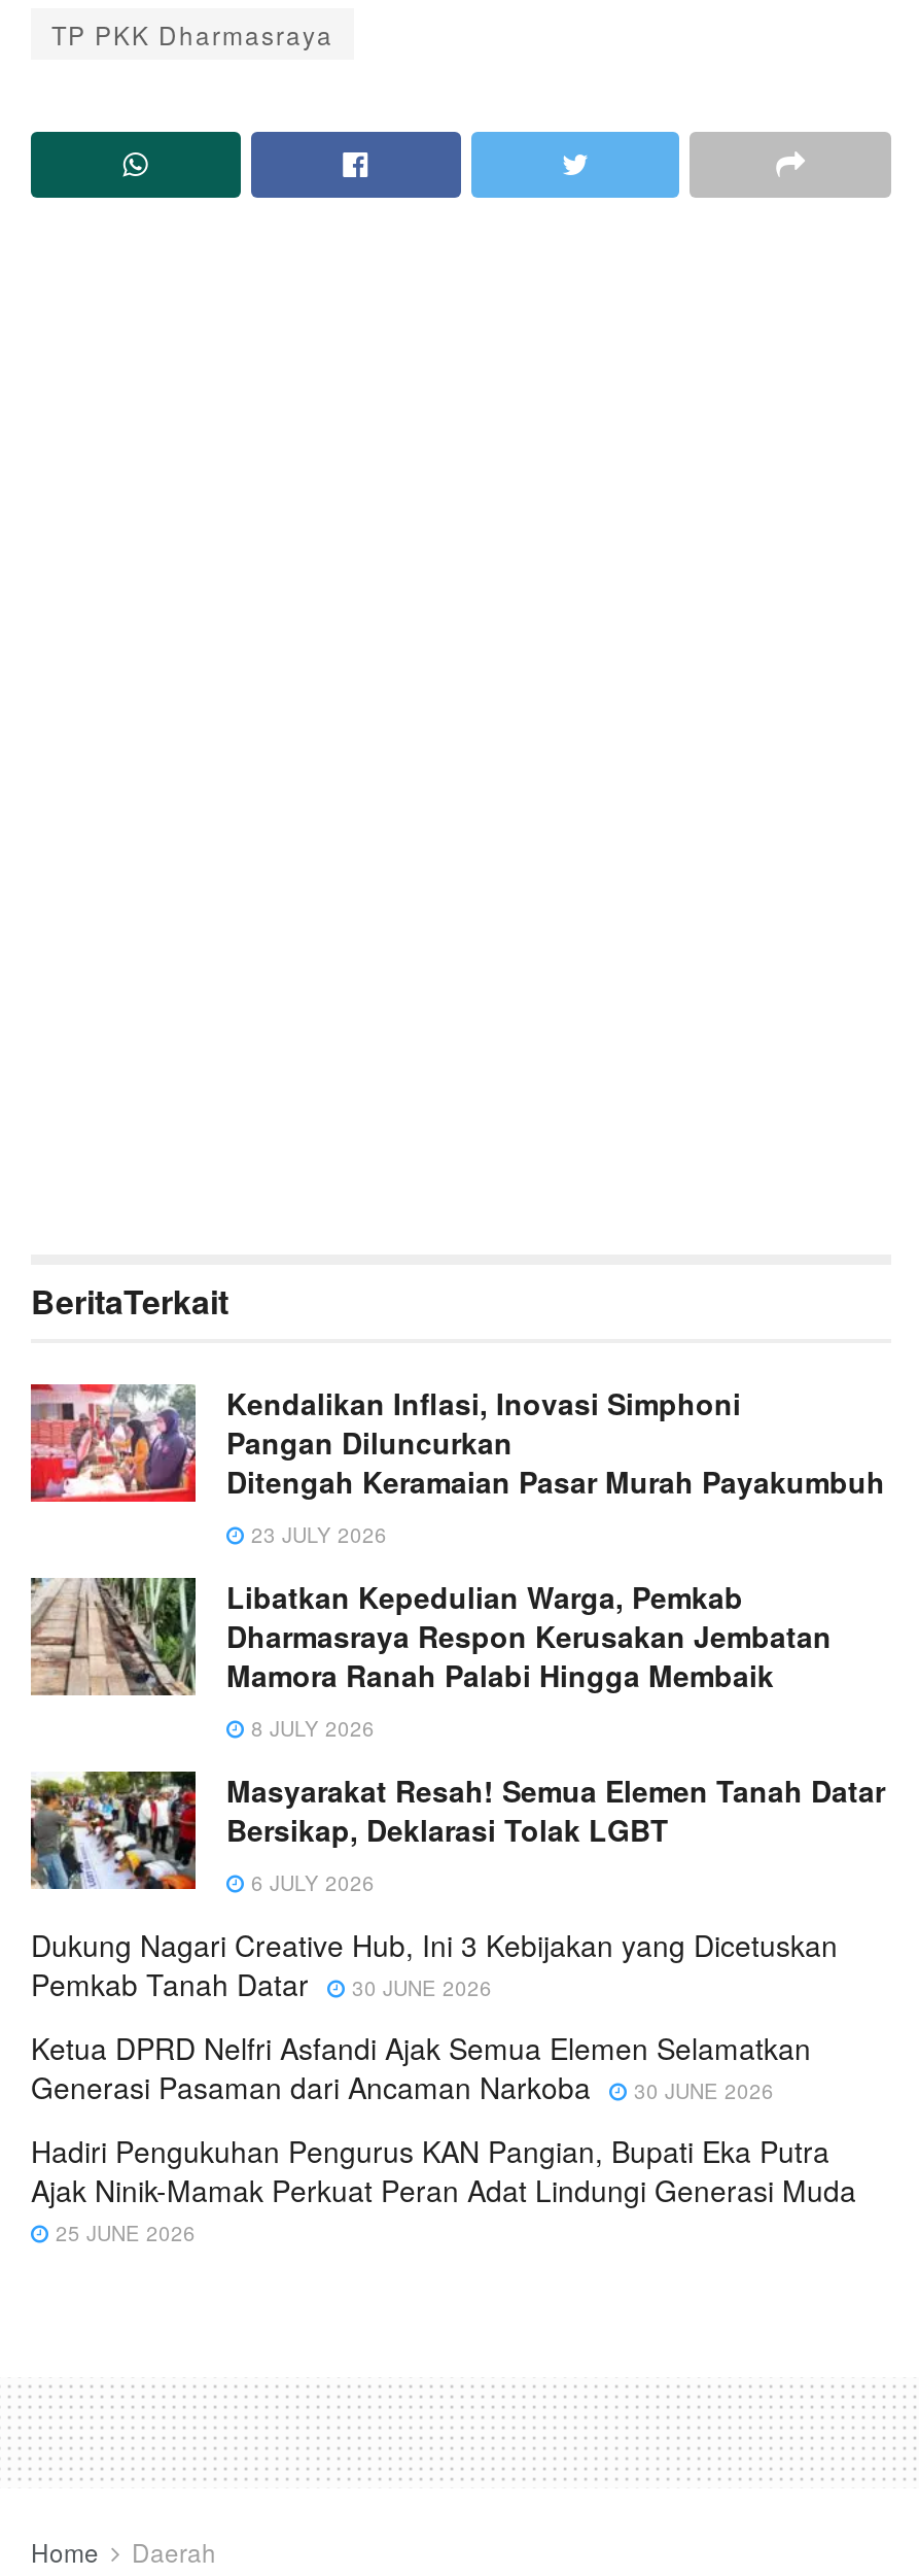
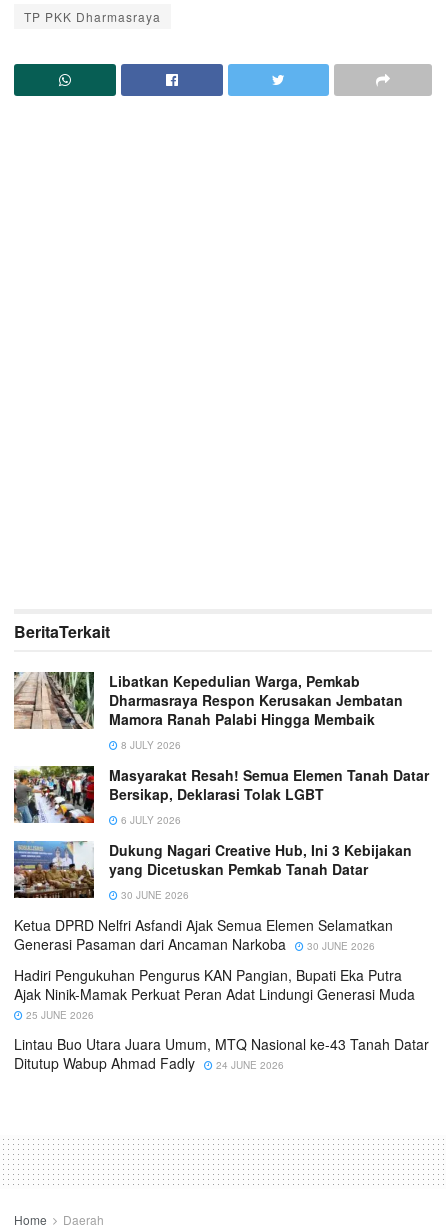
[29,1381,885,1548] [image] | Kendalikan Inflasi, Inovasi Simphoni | Pangan Diluncurkan | Ditengah Keramaian Pasar Murah Payakumbuh | 23 JULY 2026 -> none
moved [27,1573,885,1896] -> [12,670,429,827]: [image] | Libatkan Kepedulian Warga, Pemkab | Dharmasraya Respon Kerusakan Jembatan | Mamora Ranah Palabi Hingga Membaik | 8 JULY 2026 | Masyarakat Resah! Semua Elemen Tanah Datar | Bersikap, Deklarasi Tolak LGBT | 6 JULY 2026
moved [31,1972,856,2246] -> [14,888,415,1022]: 30 JUNE 2026 | Ketua DPRD Nelfri Asfandi Ajak Semua Elemen Selamatkan | Generasi Pasaman dari Ancaman Narkoba | 30 JUNE 2026 | Hadiri Pengukuhan Pengurus KAN Pangian, Bupati Eka Putra | Ajak Ninik-Mamak Perkuat Peran Adat Lindungi Generasi Muda | 25 JUNE 2026
none -> [14,1034,429,1073] Lintau Buo Utara Juara Umum, MTQ Nasional ke-43 Tanah Datar | Ditutup Wabup Ahmad Fadly | 24 JUNE 2026

